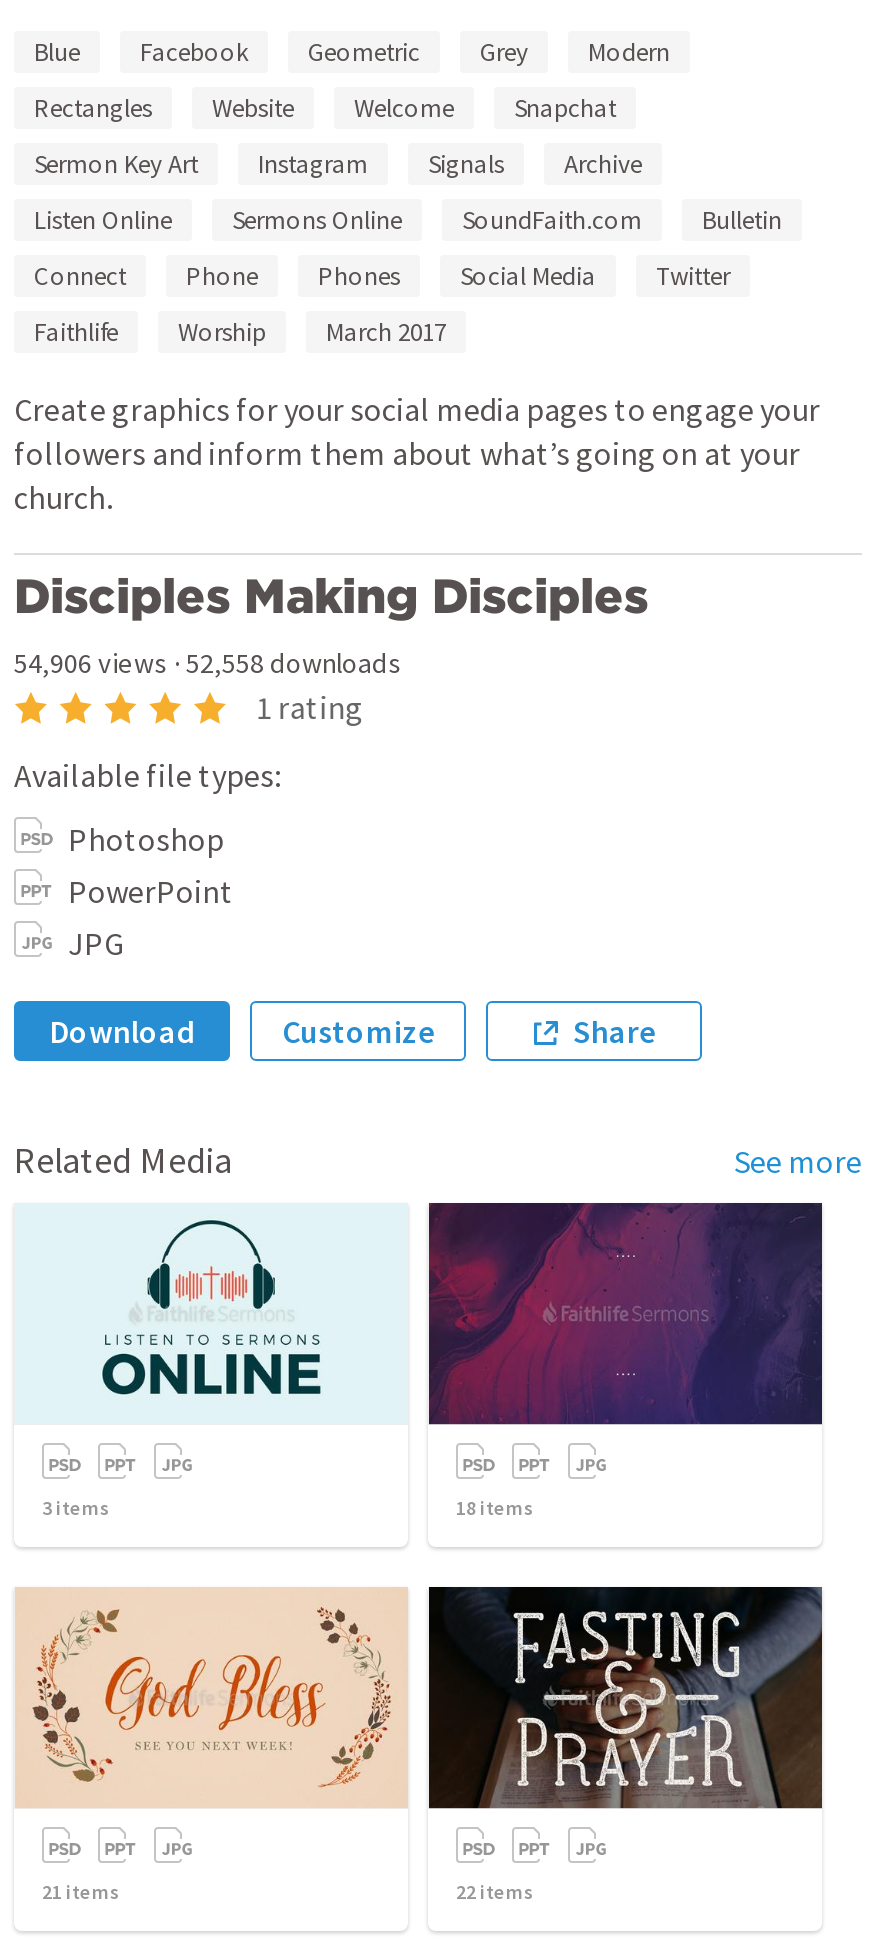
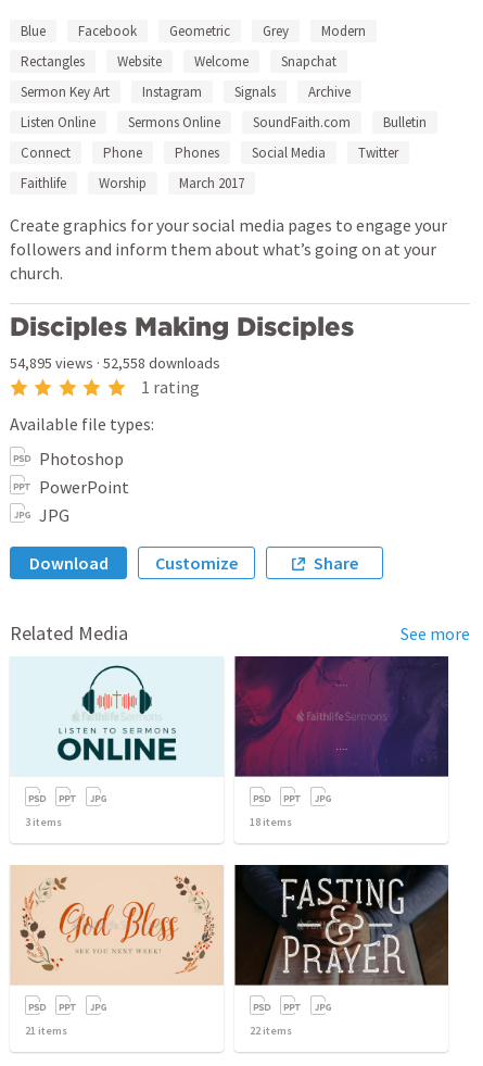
[14,645,402,681] 54,906 views · 52,558 downloads -> [10,353,220,373] 54,895 views · 52,558 downloads

